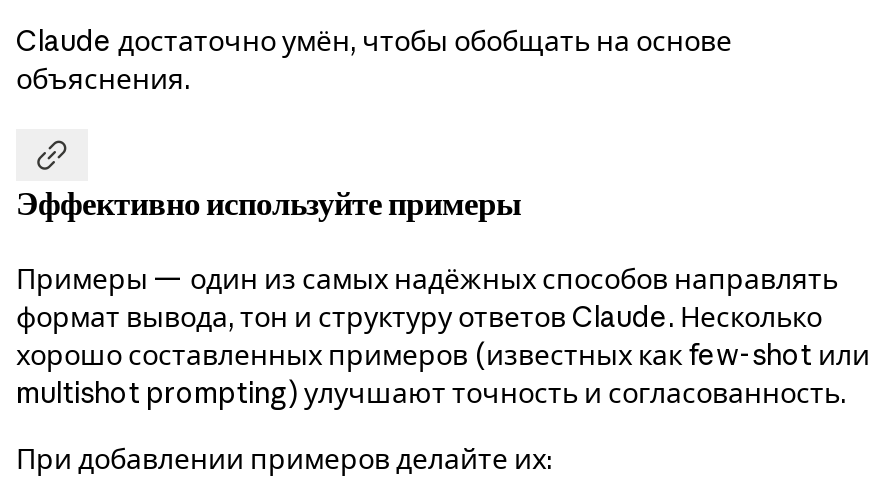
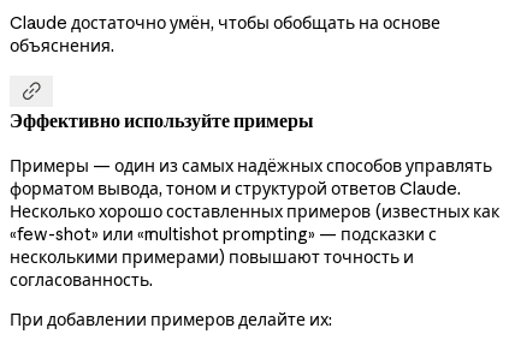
[16,260,870,410] Примеры — один из самых надёжных способов направлять | формат вывода, тон и структуру ответов Claude. Несколько | хорошо составленных примеров (известных как few-shot или | multishot prompting) улучшают точность и согласованность. -> [10,155,499,290] Примеры — один из самых надёжных способов управлять | форматом вывода, тоном и структурой ответов Claude. | Несколько хорошо составленных примеров (известных как | «few-shot» или «multishot prompting» — подсказки с | несколькими примерами) повышают точность и | согласованность.

